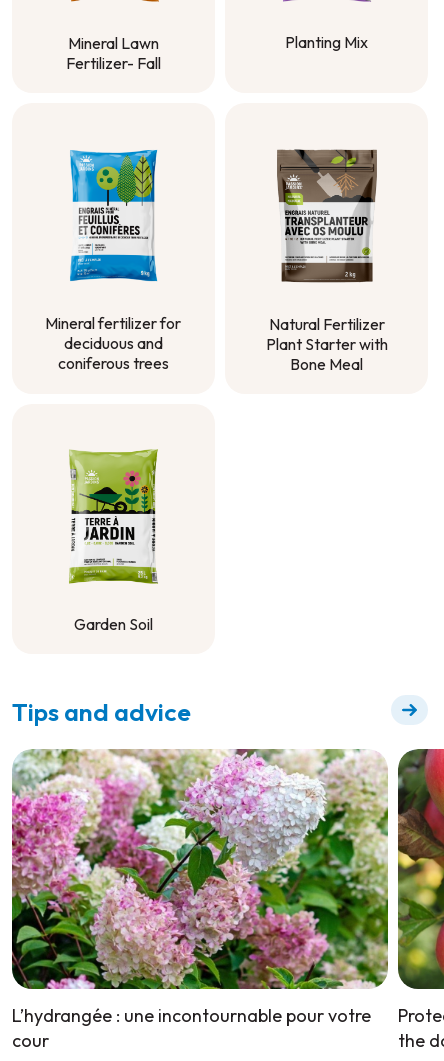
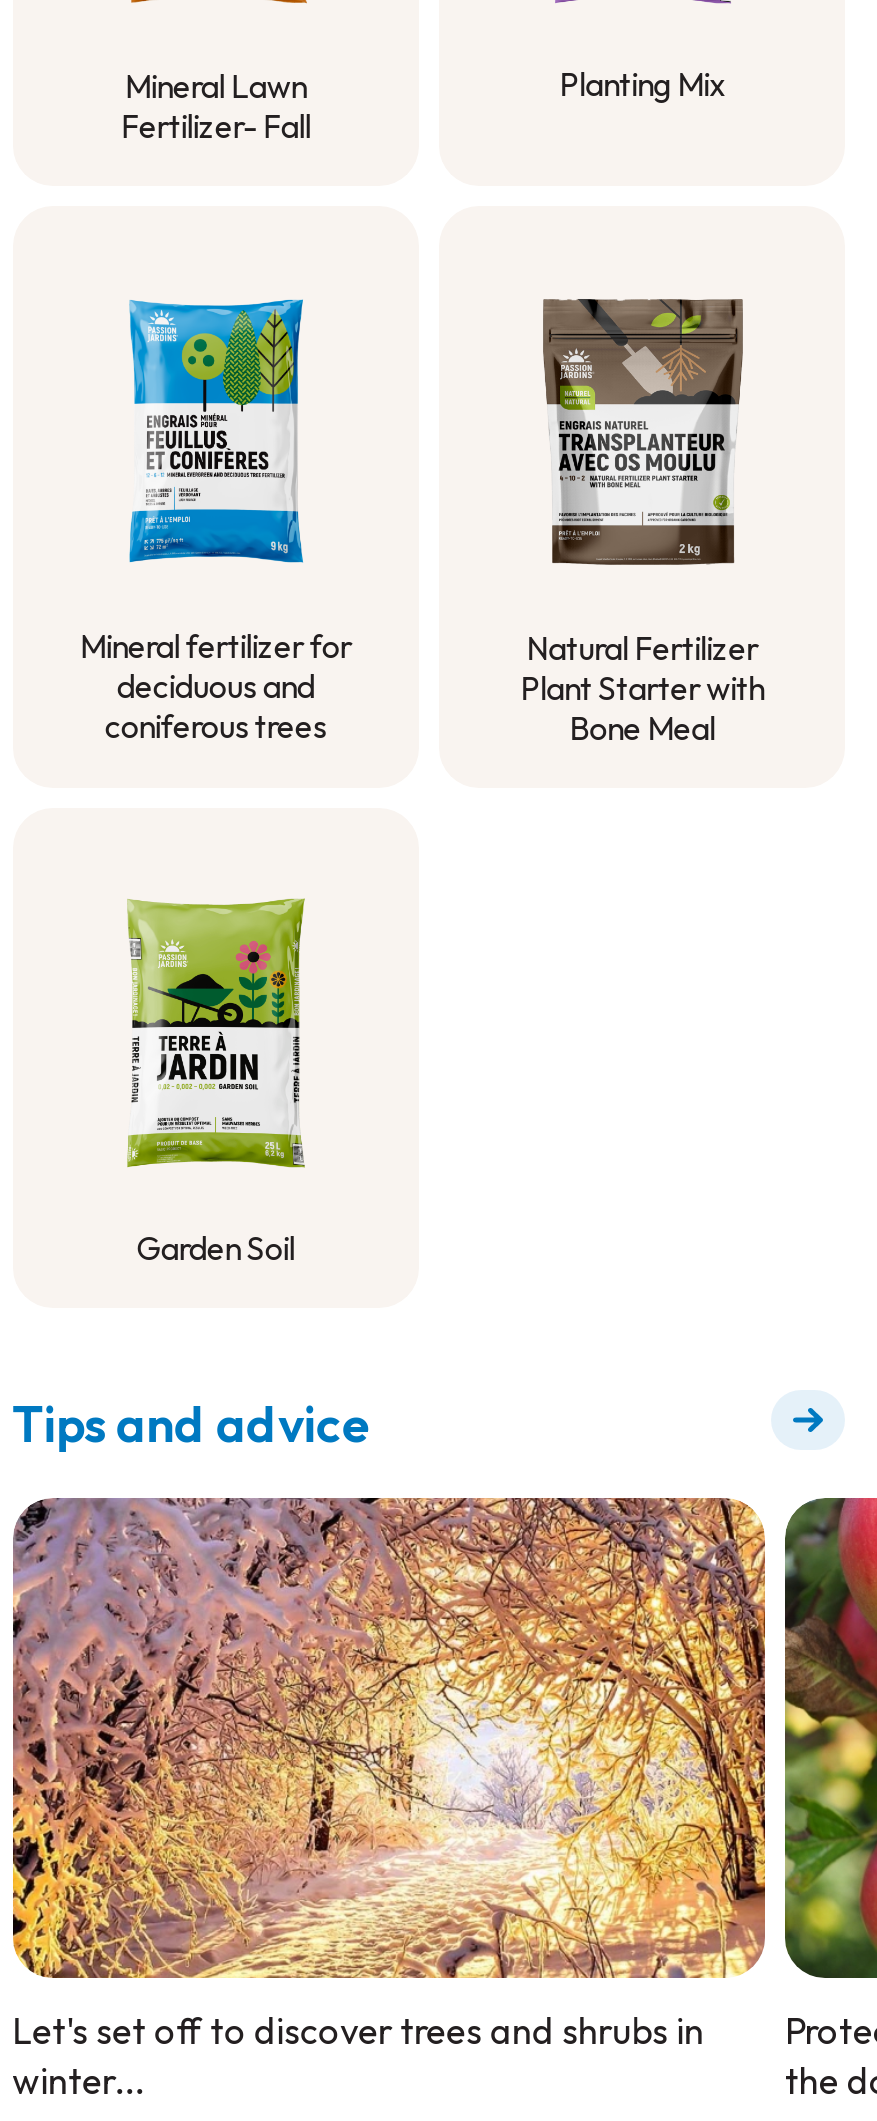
[11,748,389,1052] [image] | L’hydrangée : une incontournable pour votre | cour -> [11,1496,767,2104] [image] | Let's set off to discover trees and shrubs in | winter...

